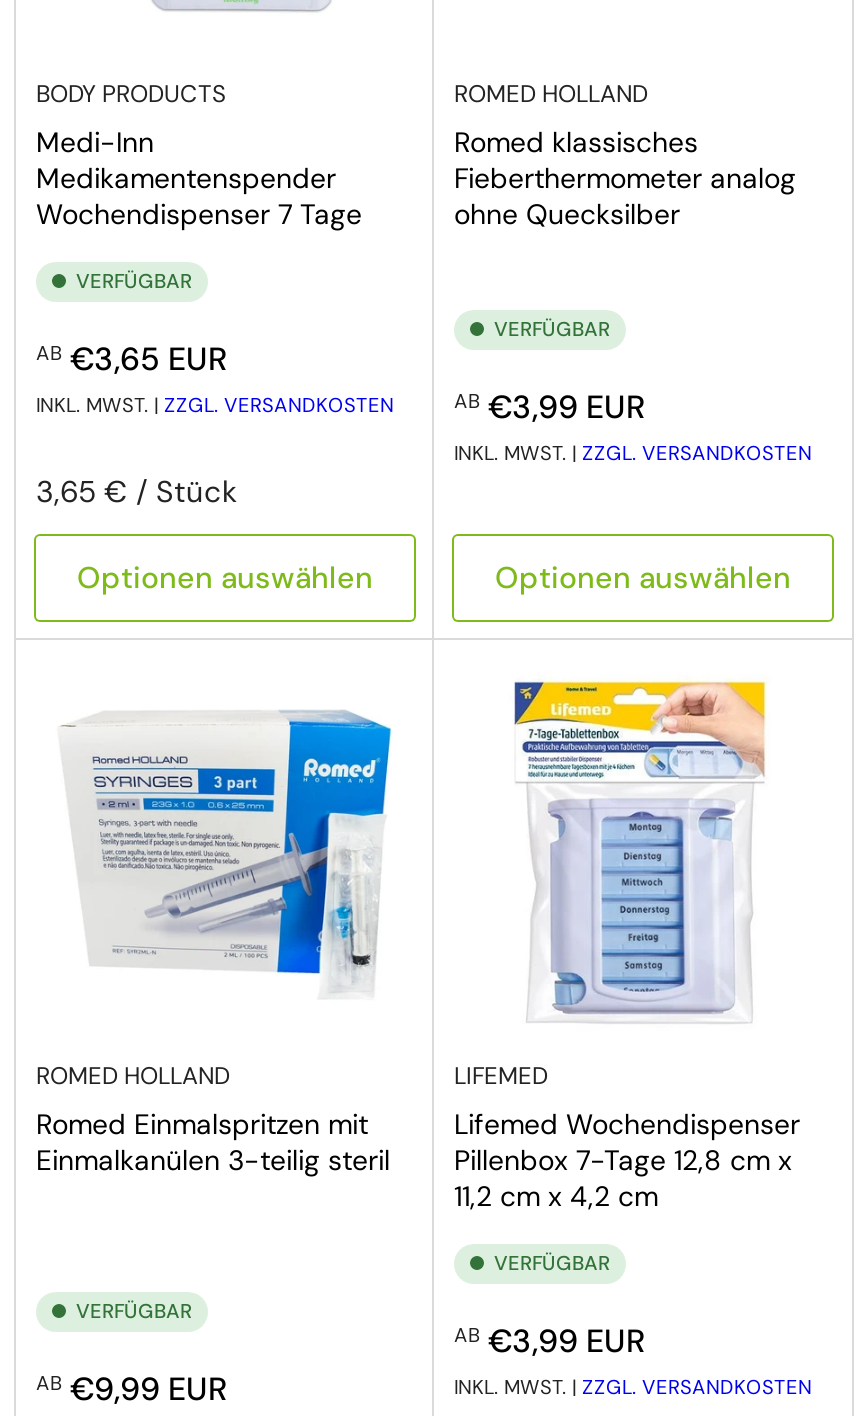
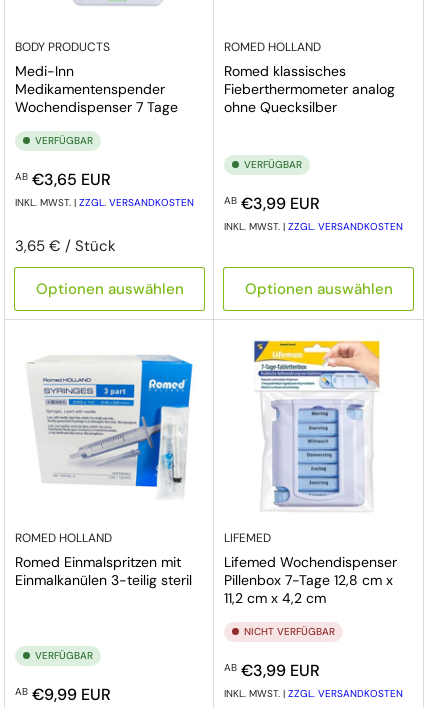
[494,1249,610,1275] VERFÜGBAR -> [244,625,335,638] NICHT VERFÜGBAR

